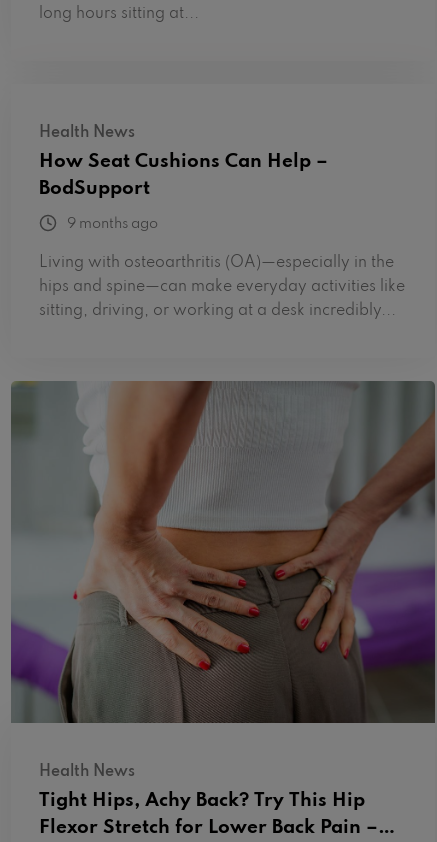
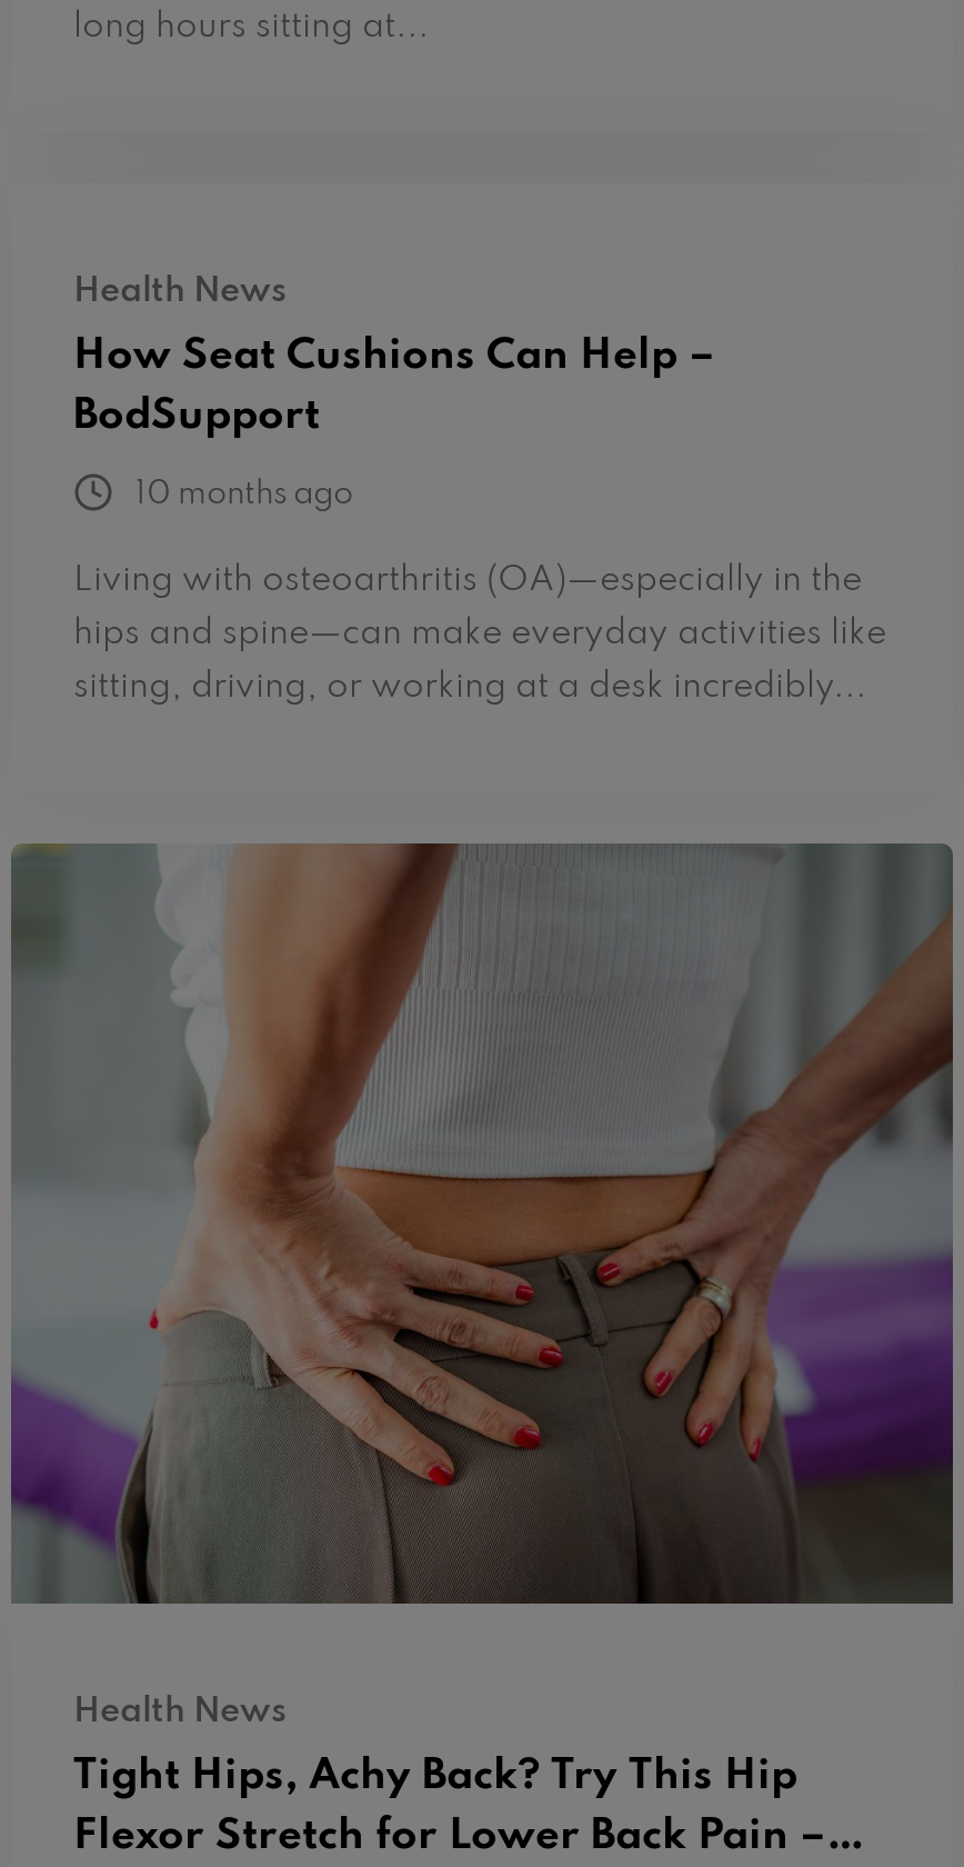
[67,217,158,231] 9 months ago -> [135,479,353,510] 10 months ago

